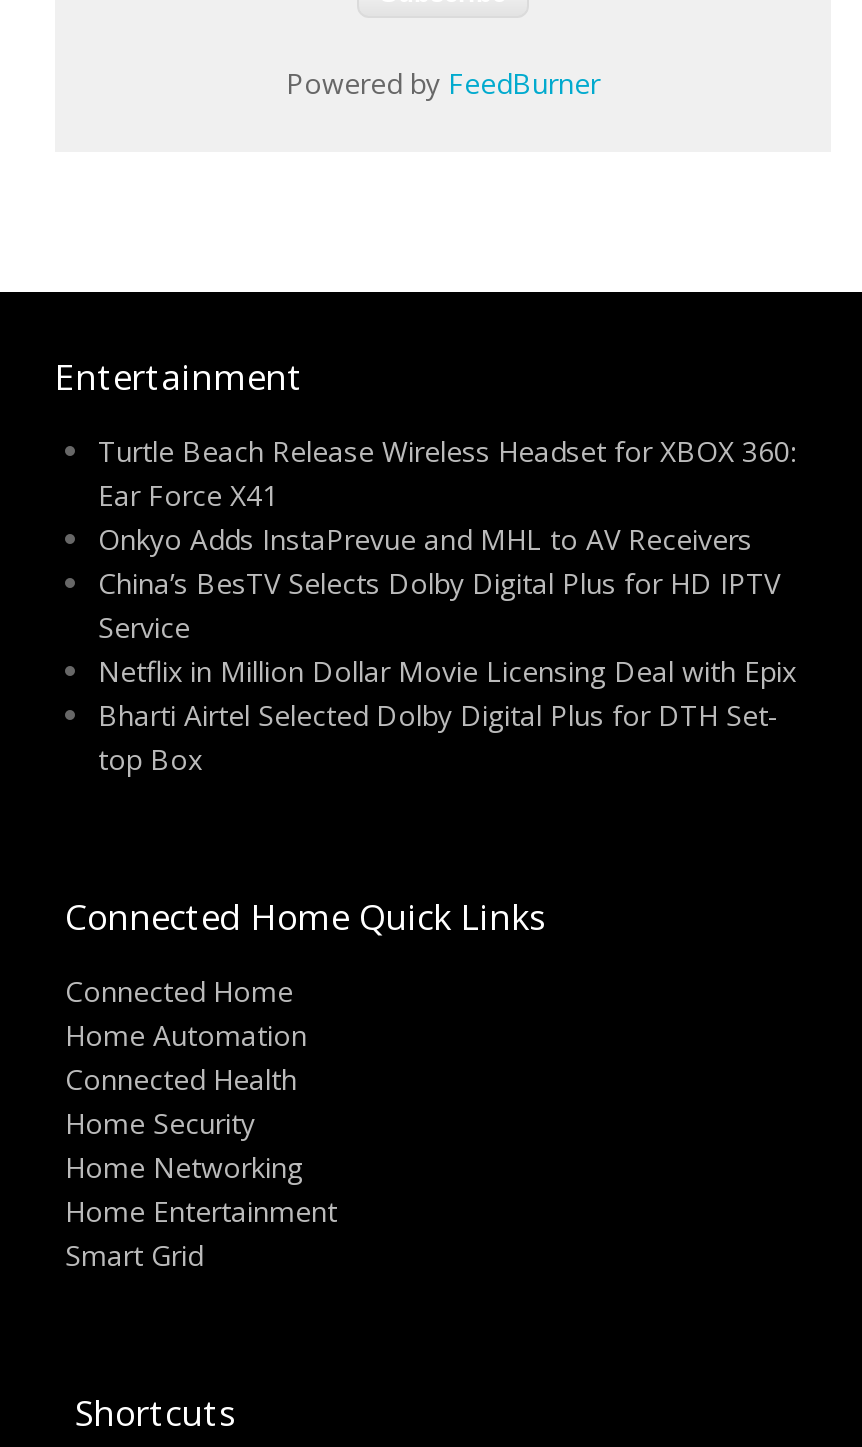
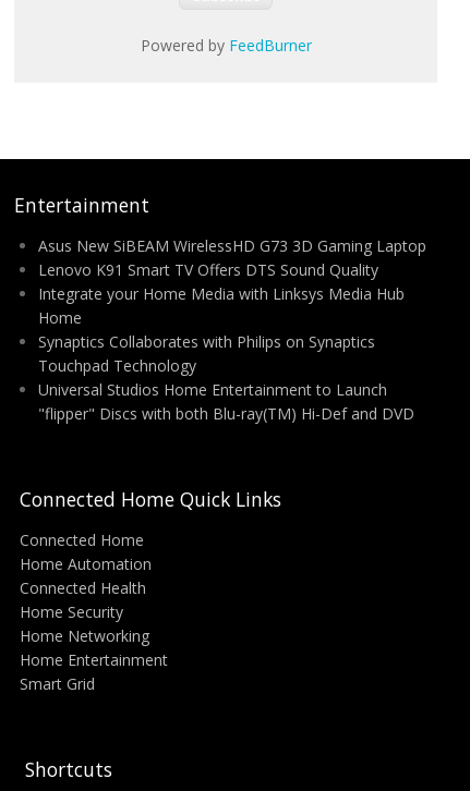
[98,432,796,778] Turtle Beach Release Wireless Headset for XBOX 360: | Ear Force X41 | Onkyo Adds InstaPrevue and MHL to AV Receivers | China’s BesTV Selects Dolby Digital Plus for HD IPTV | Service | Netflix in Million Dollar Movie Licensing Deal with Epix | Bharti Airtel Selected Dolby Digital Plus for DTH Set- | top Box -> [38,235,426,424] Asus New SiBEAM WirelessHD G73 3D Gaming Laptop | Lenovo K91 Smart TV Offers DTS Sound Quality | Integrate your Home Media with Linksys Media Hub | Home | Synaptics Collaborates with Philips on Synaptics | Touchpad Technology | Universal Studios Home Entertainment to Launch | "flipper" Discs with both Blu-ray(TM) Hi-Def and DVD

